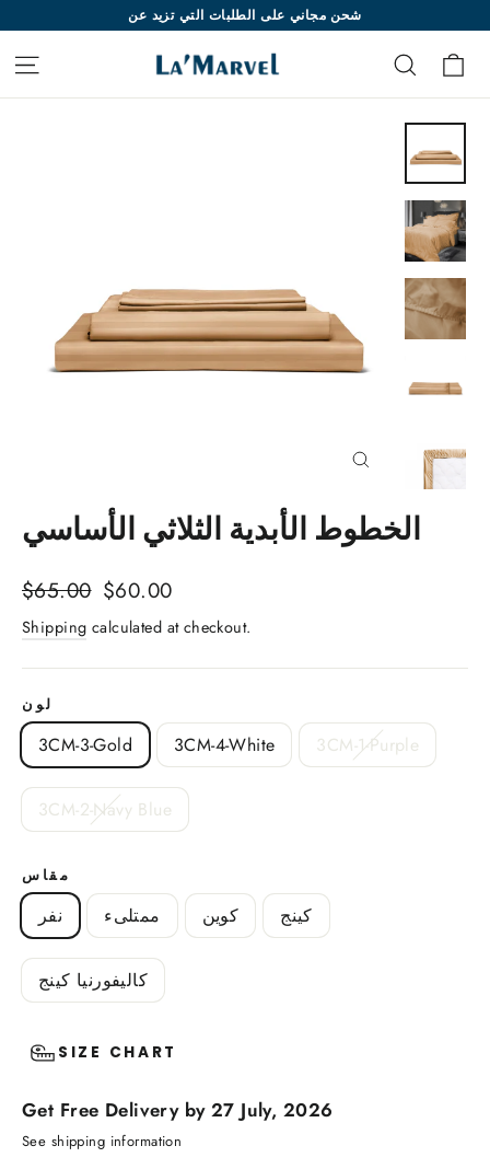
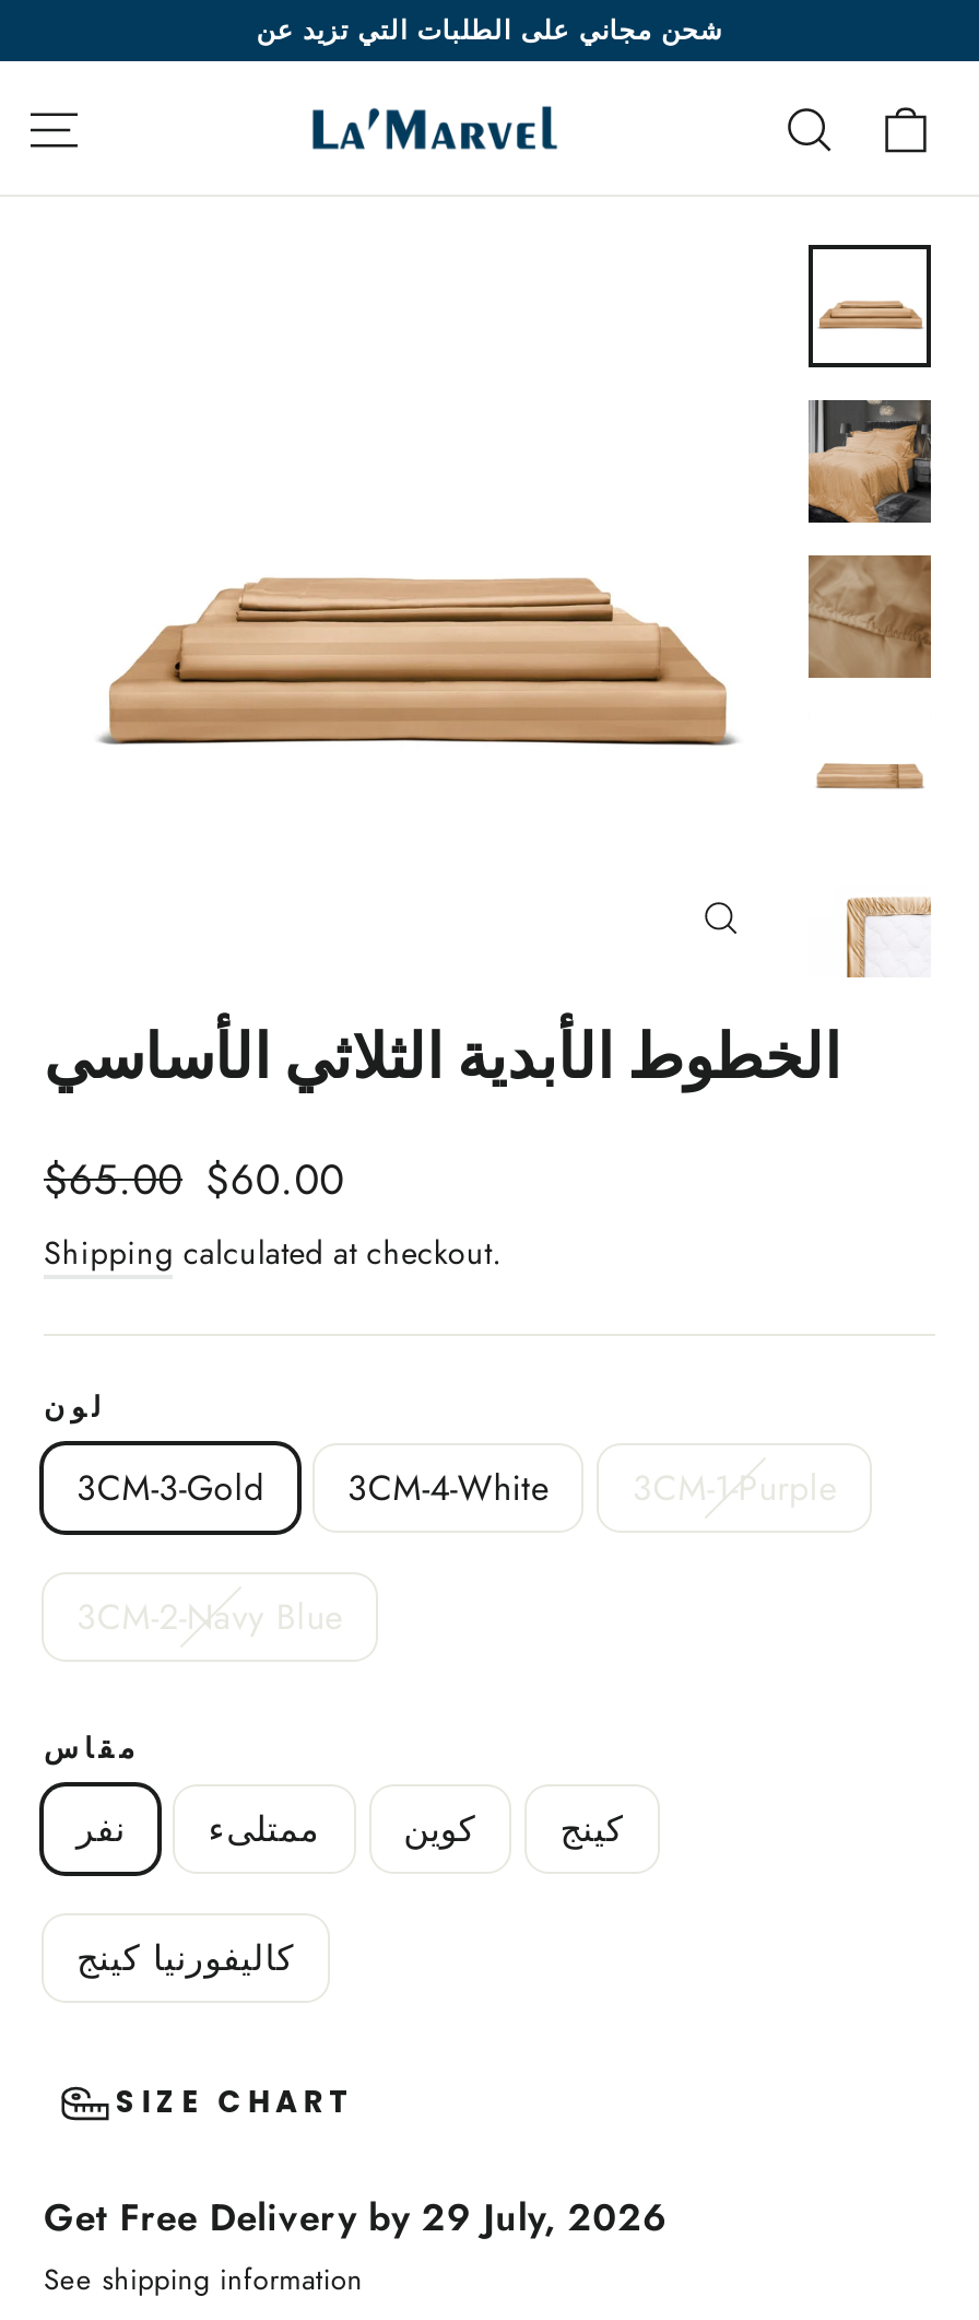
[22,1096,333,1123] Get Free Delivery by 27 July, 2026 -> [44,2190,668,2243] Get Free Delivery by 29 July, 2026

